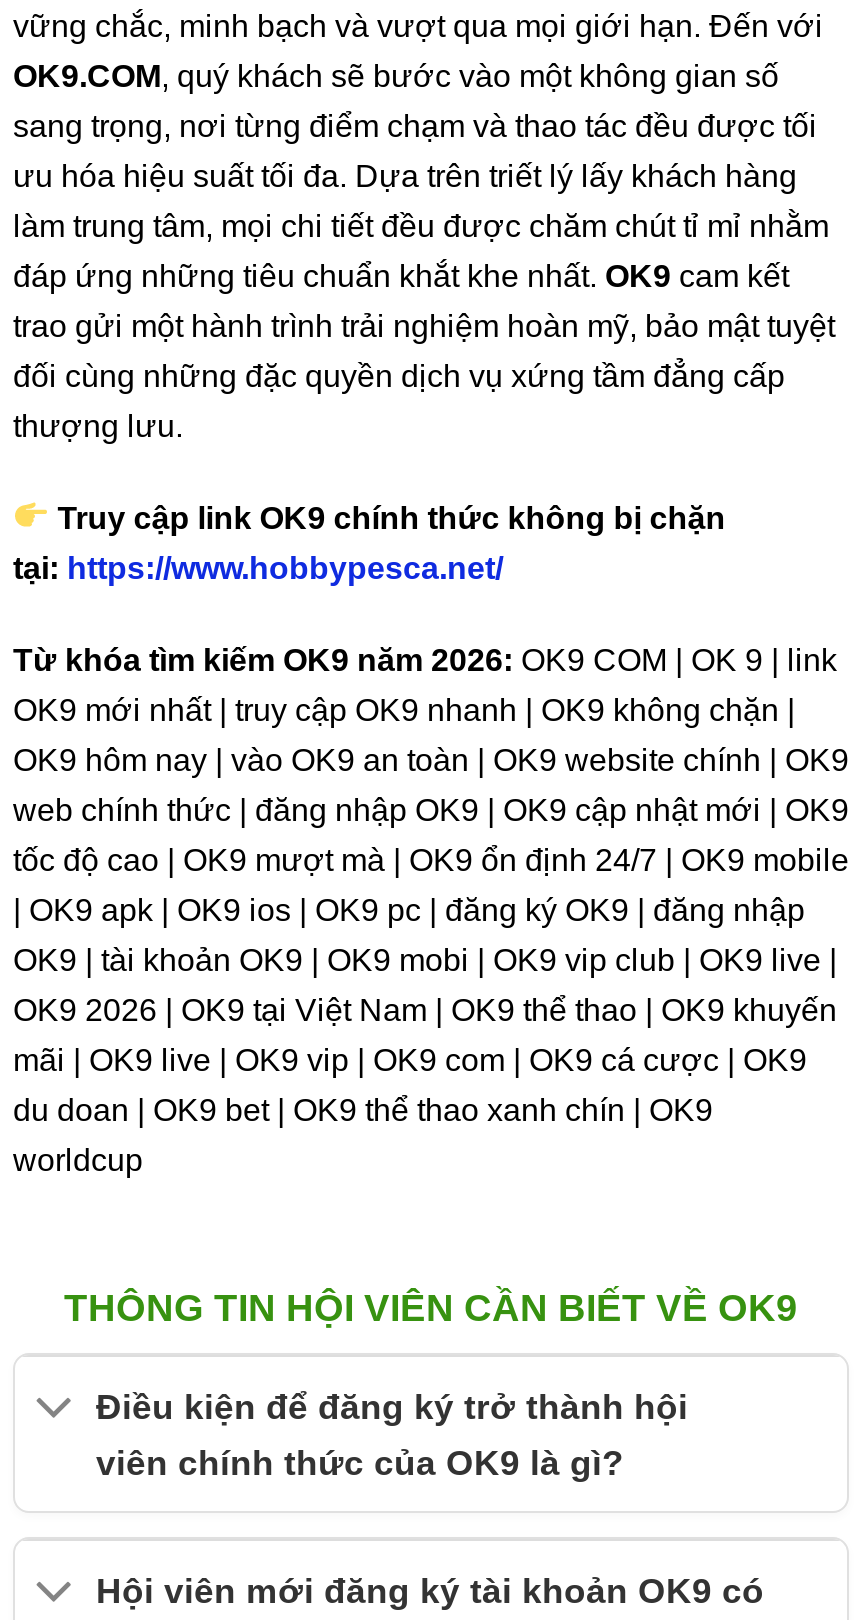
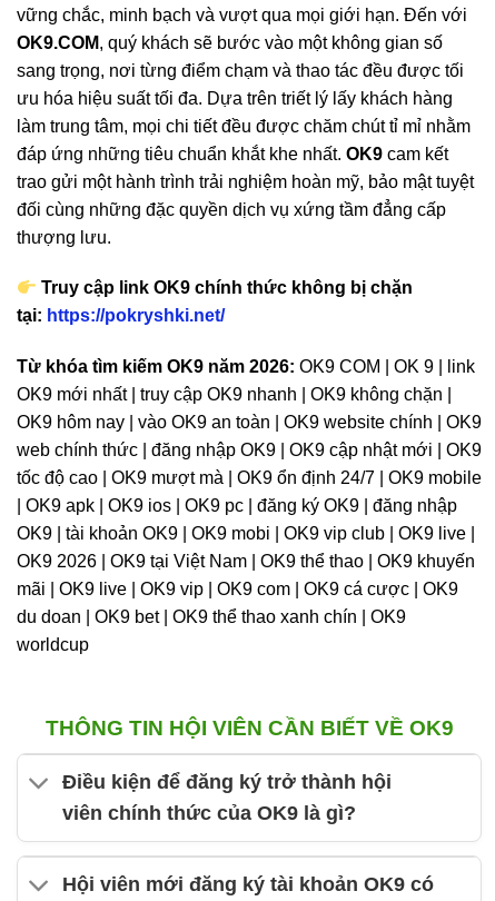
[13,551,503,585] tại: https://www.hobbypesca.net/ -> [17,306,225,325] tại: https://pokryshki.net/

